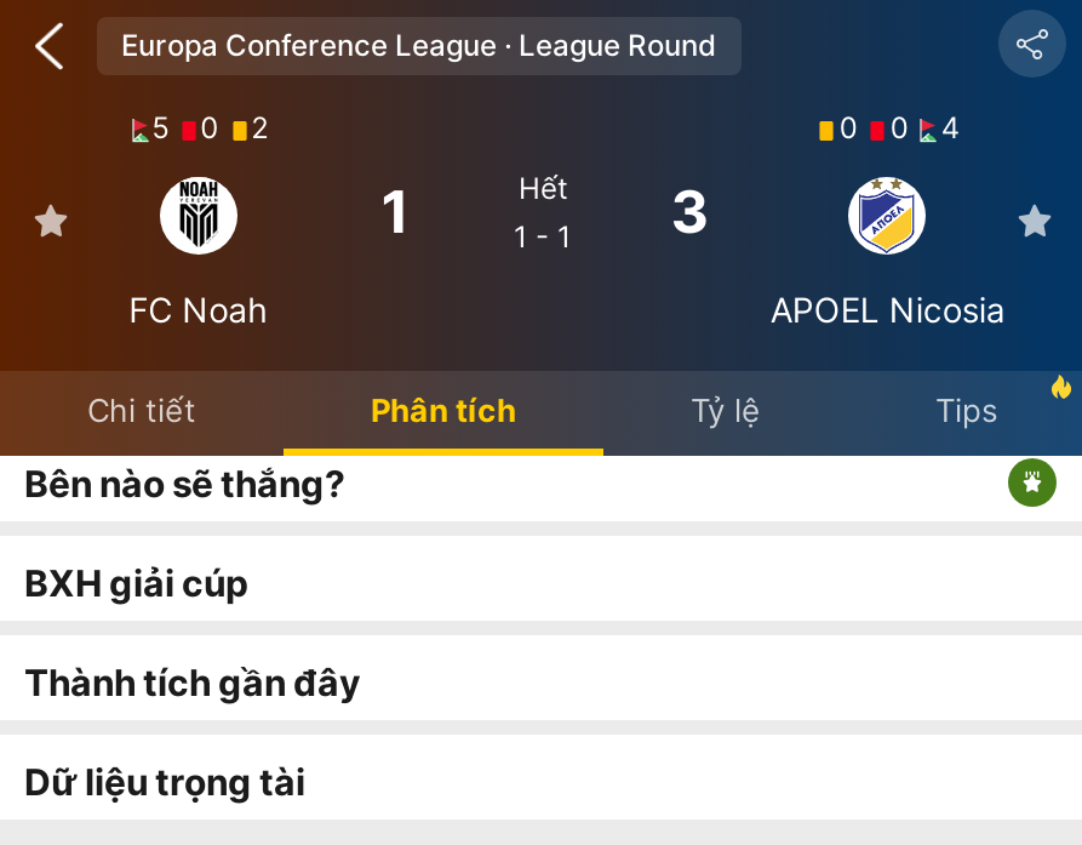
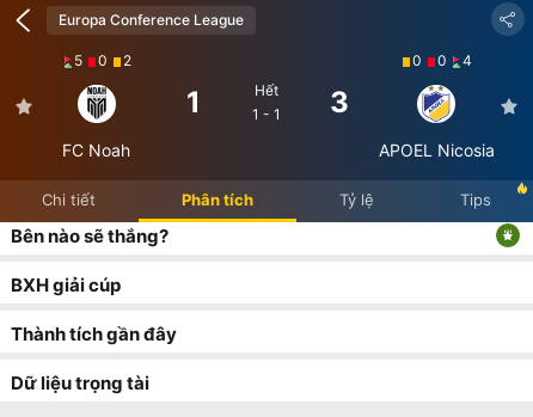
[121,27,717,63] Europa Conference League · League Round -> [59,11,244,29] Europa Conference League

